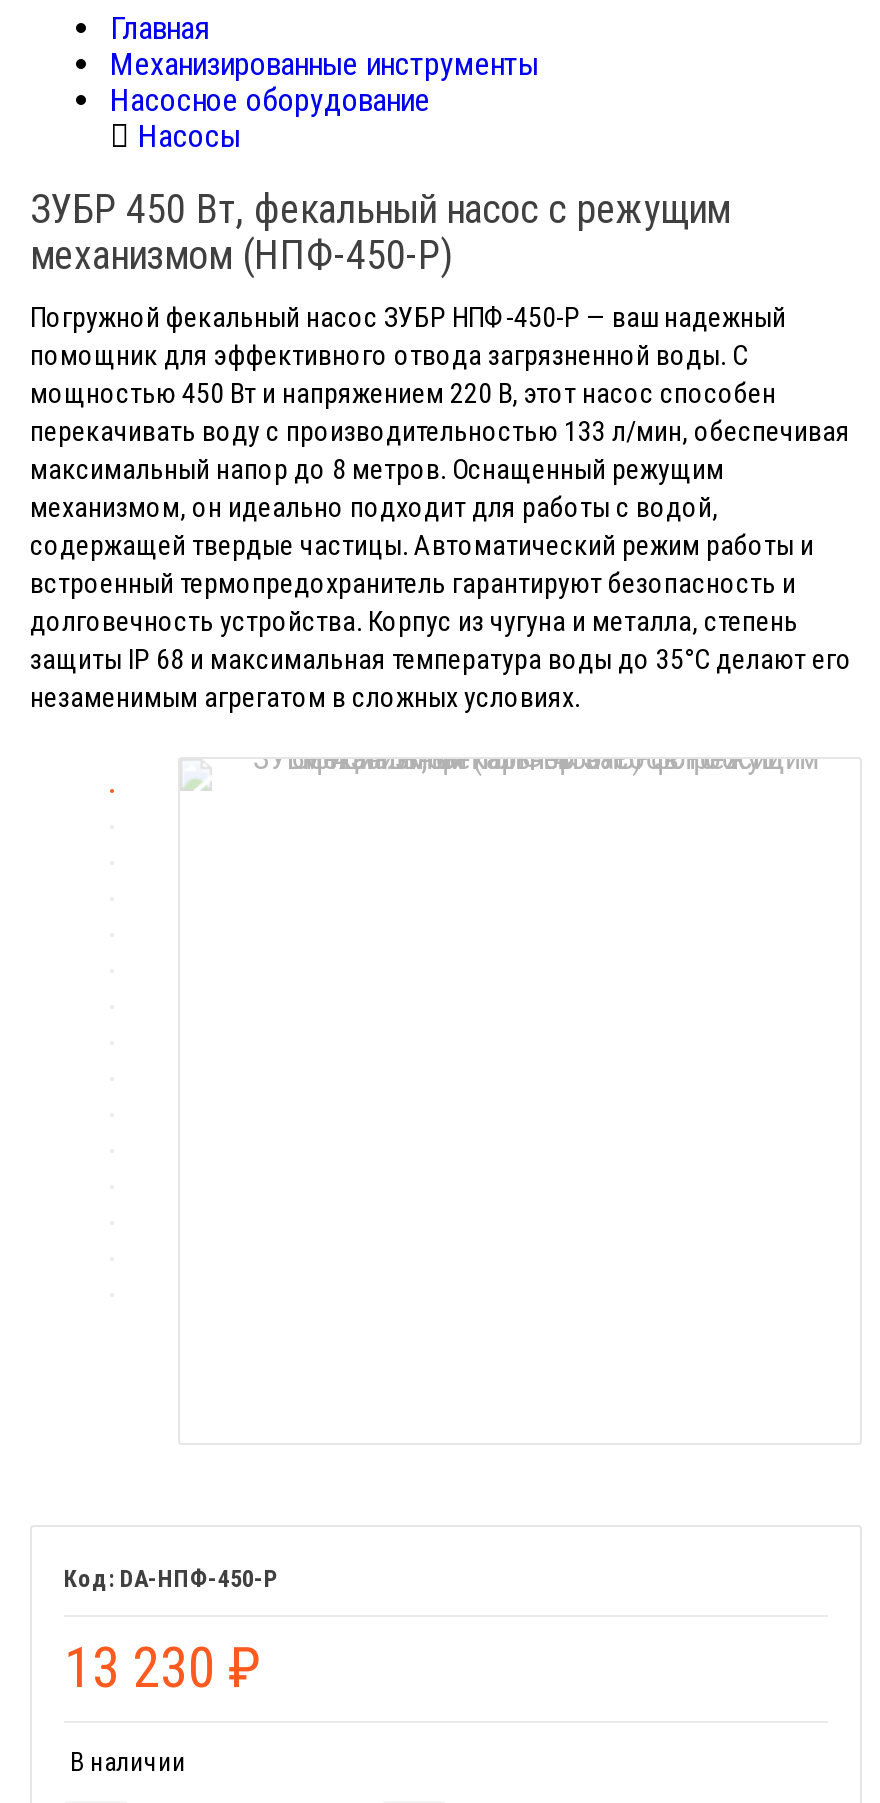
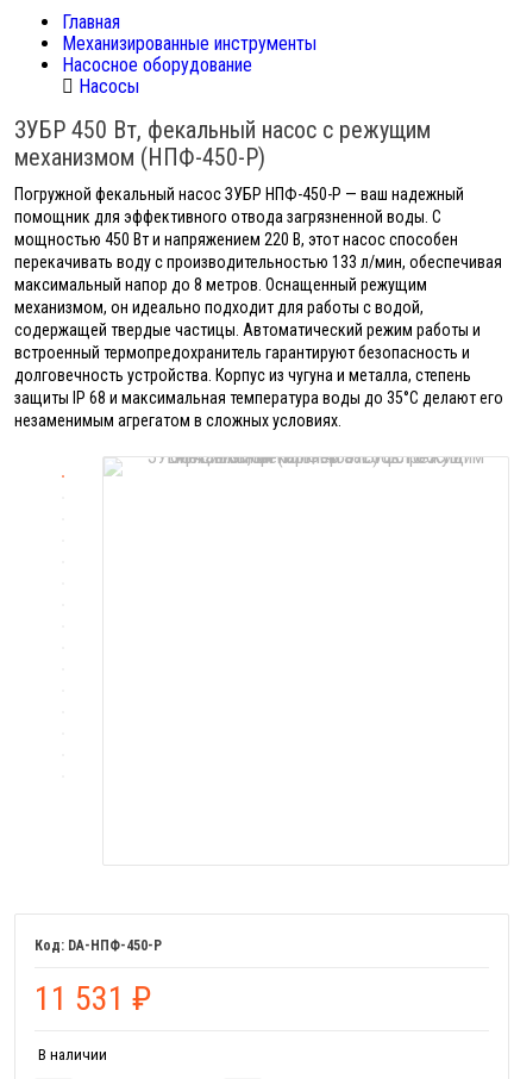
[64,1635,260,1701] 13 230 ₽ -> [35,979,151,1018] 11 531 ₽

